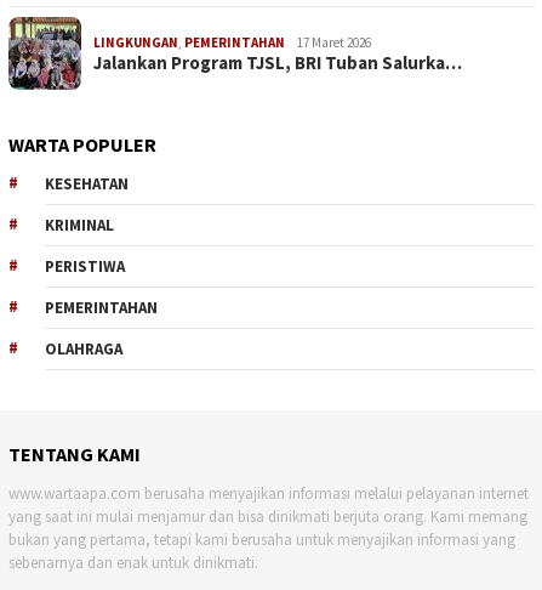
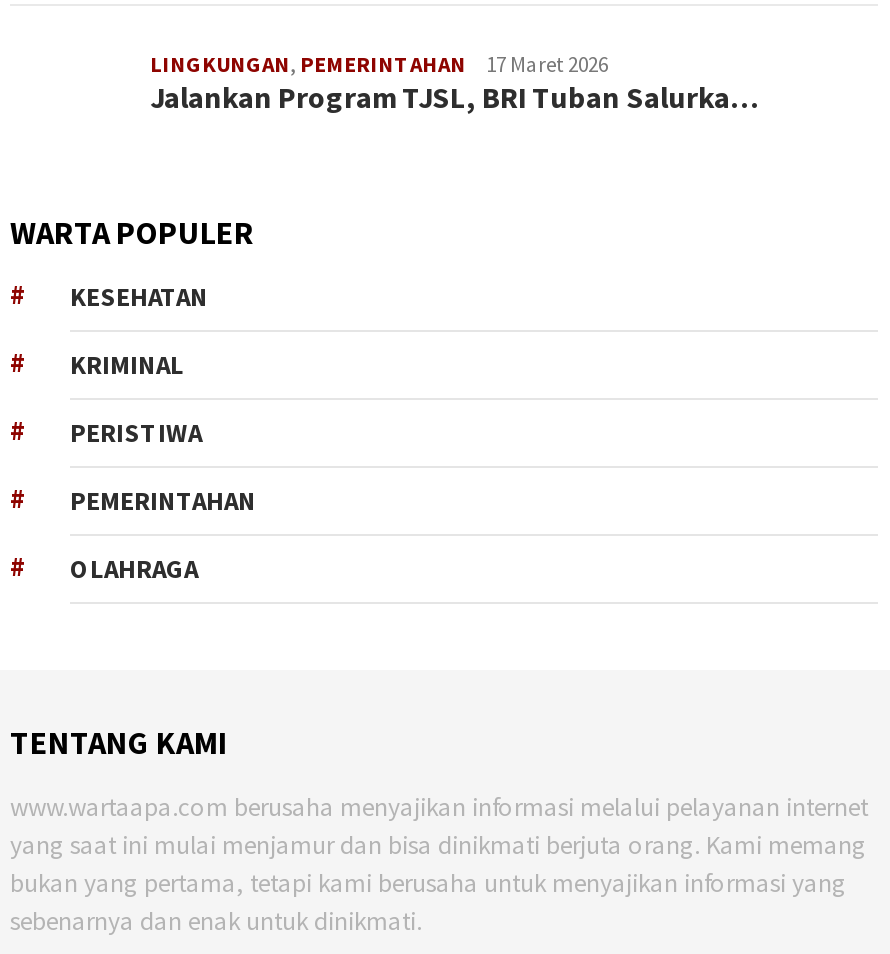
[7,16,82,91] [image] -> none

